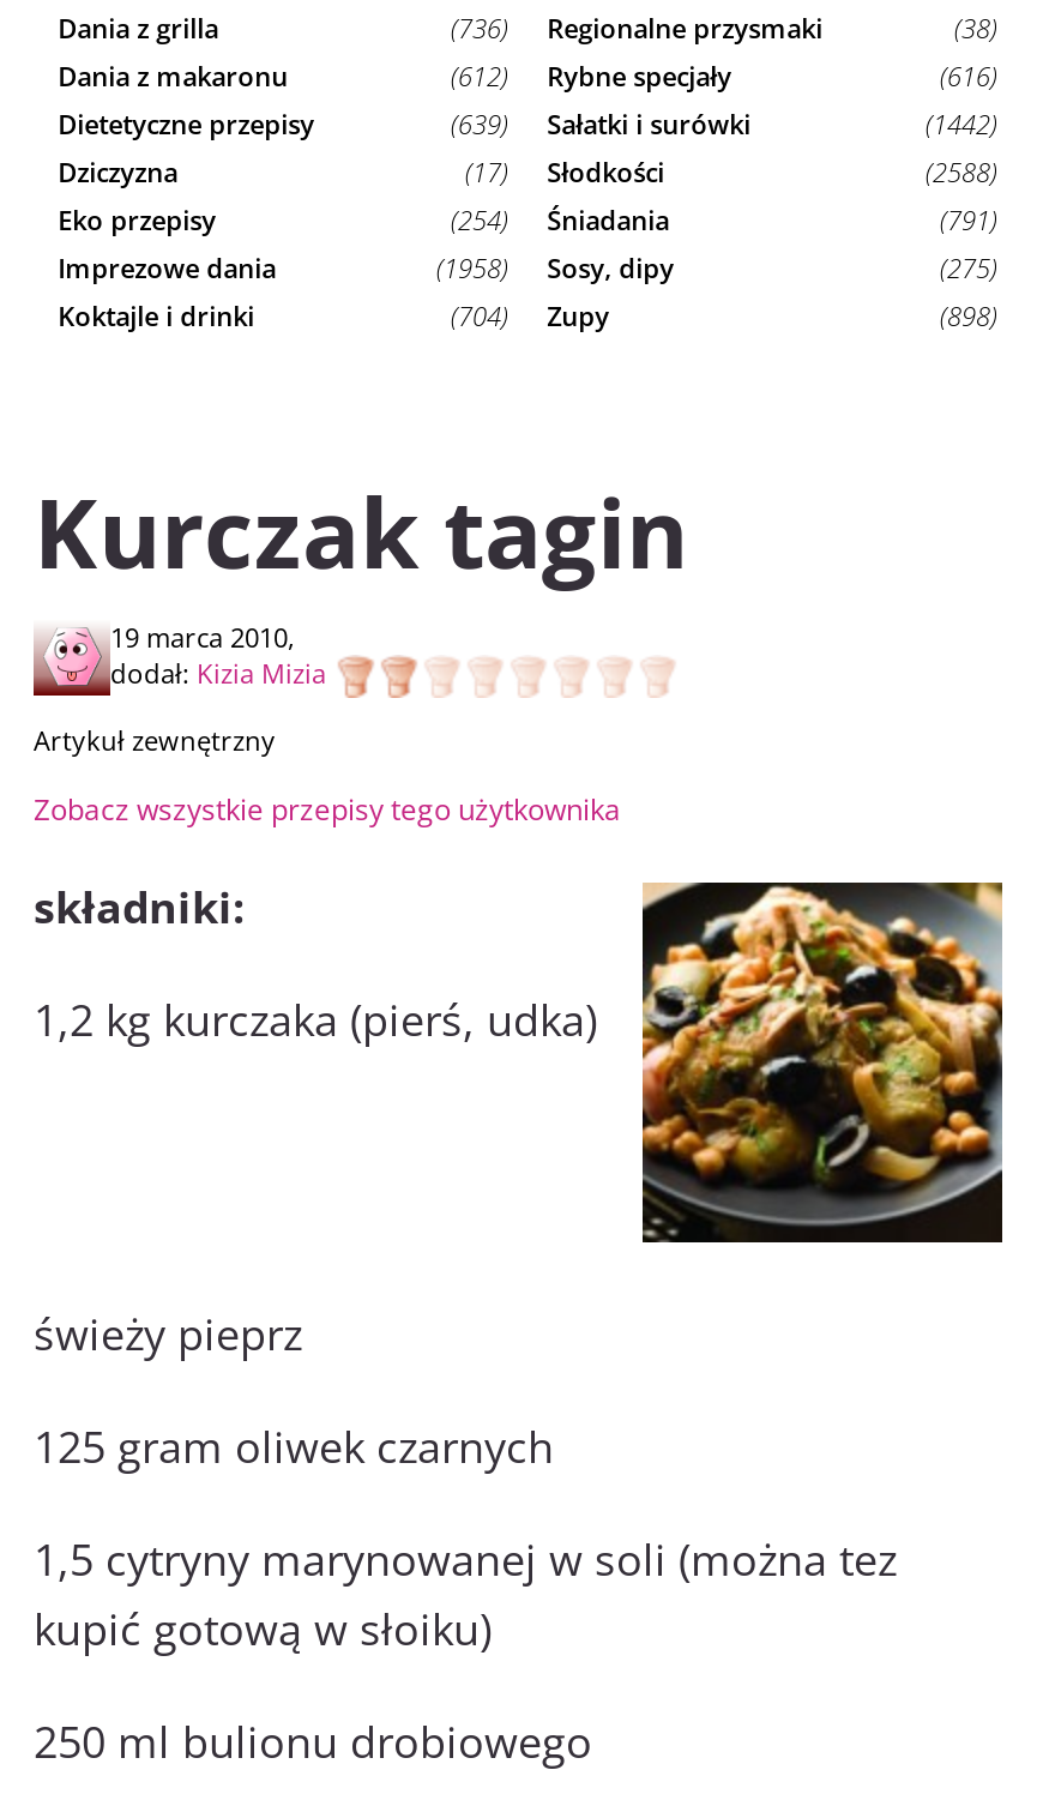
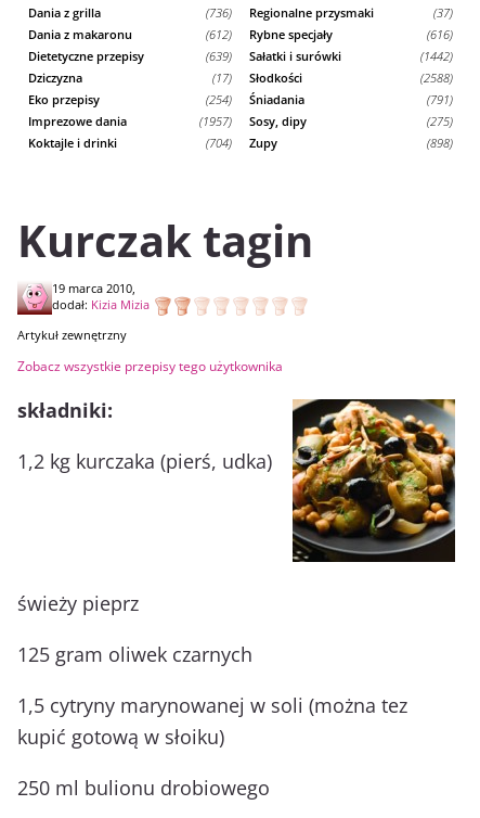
[954,10,997,46] (38) -> [433,4,453,21] (37)
[436,249,674,285] (1958) Sosy, dipy -> [199,113,307,129] (1957) Sosy, dipy

